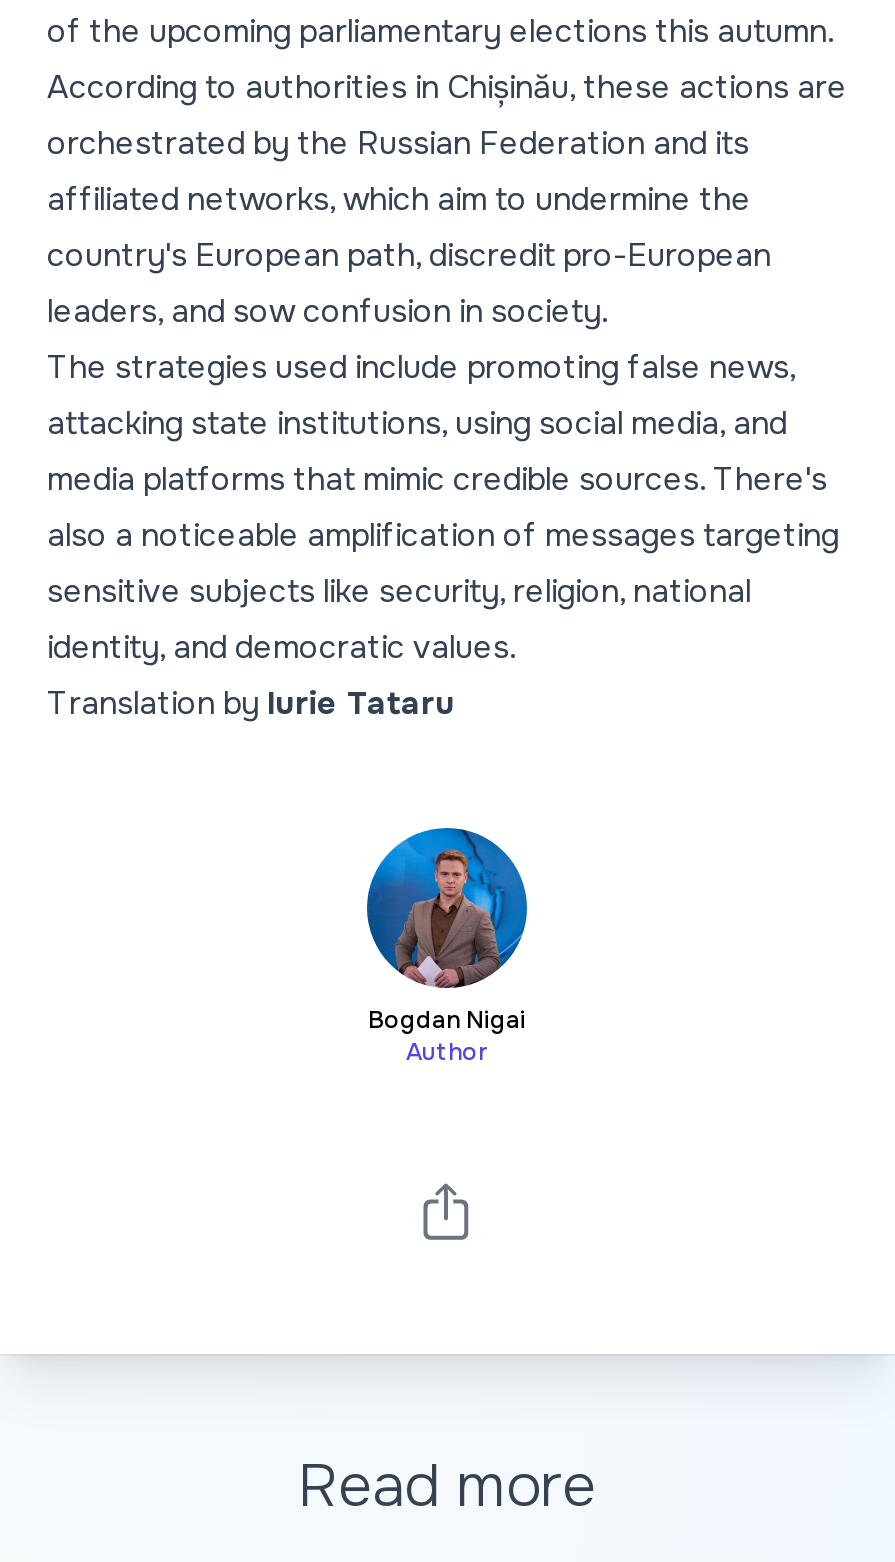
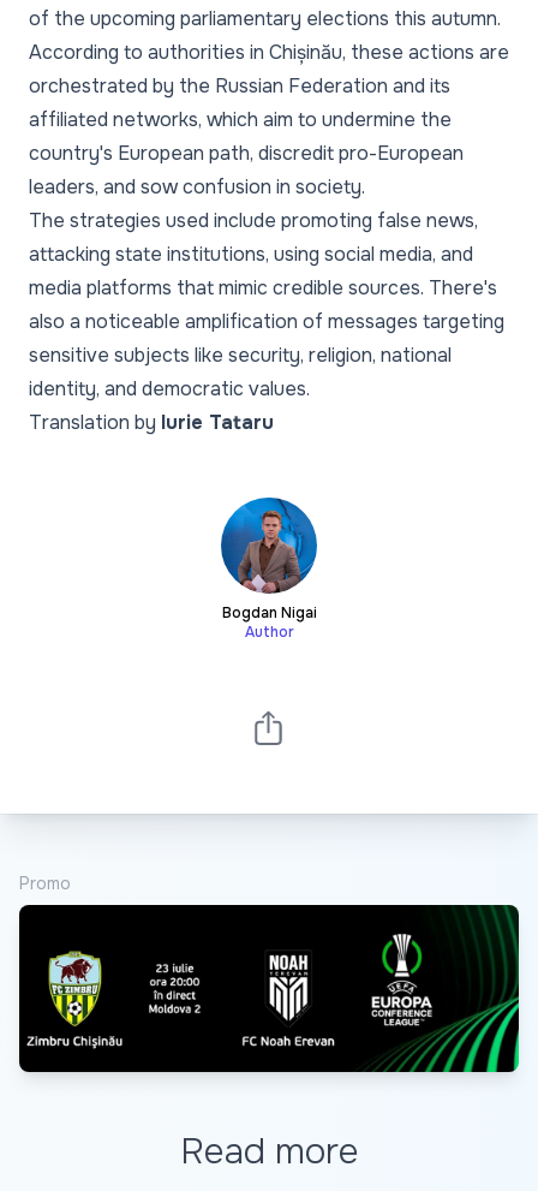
none -> [18,904,520,1073] [image]
none -> [19,872,71,894] Promo

